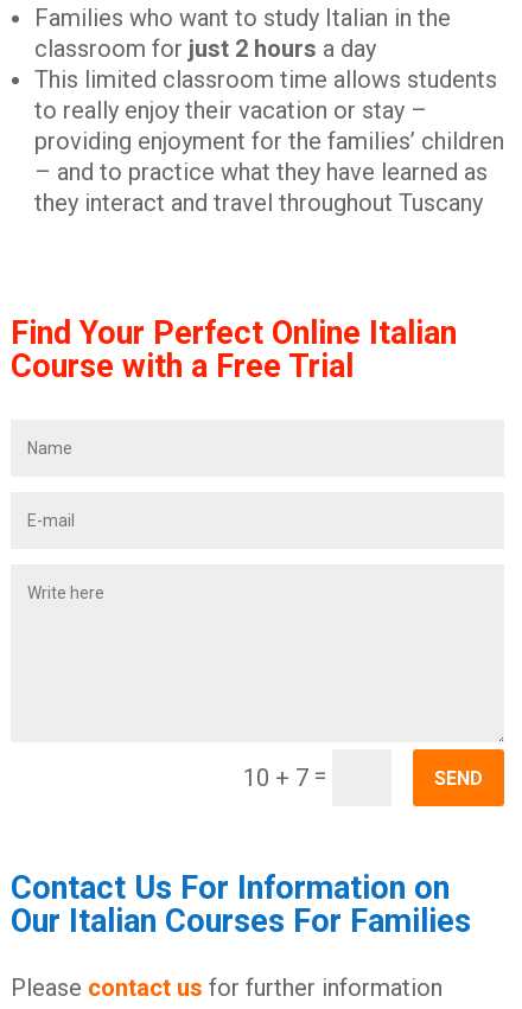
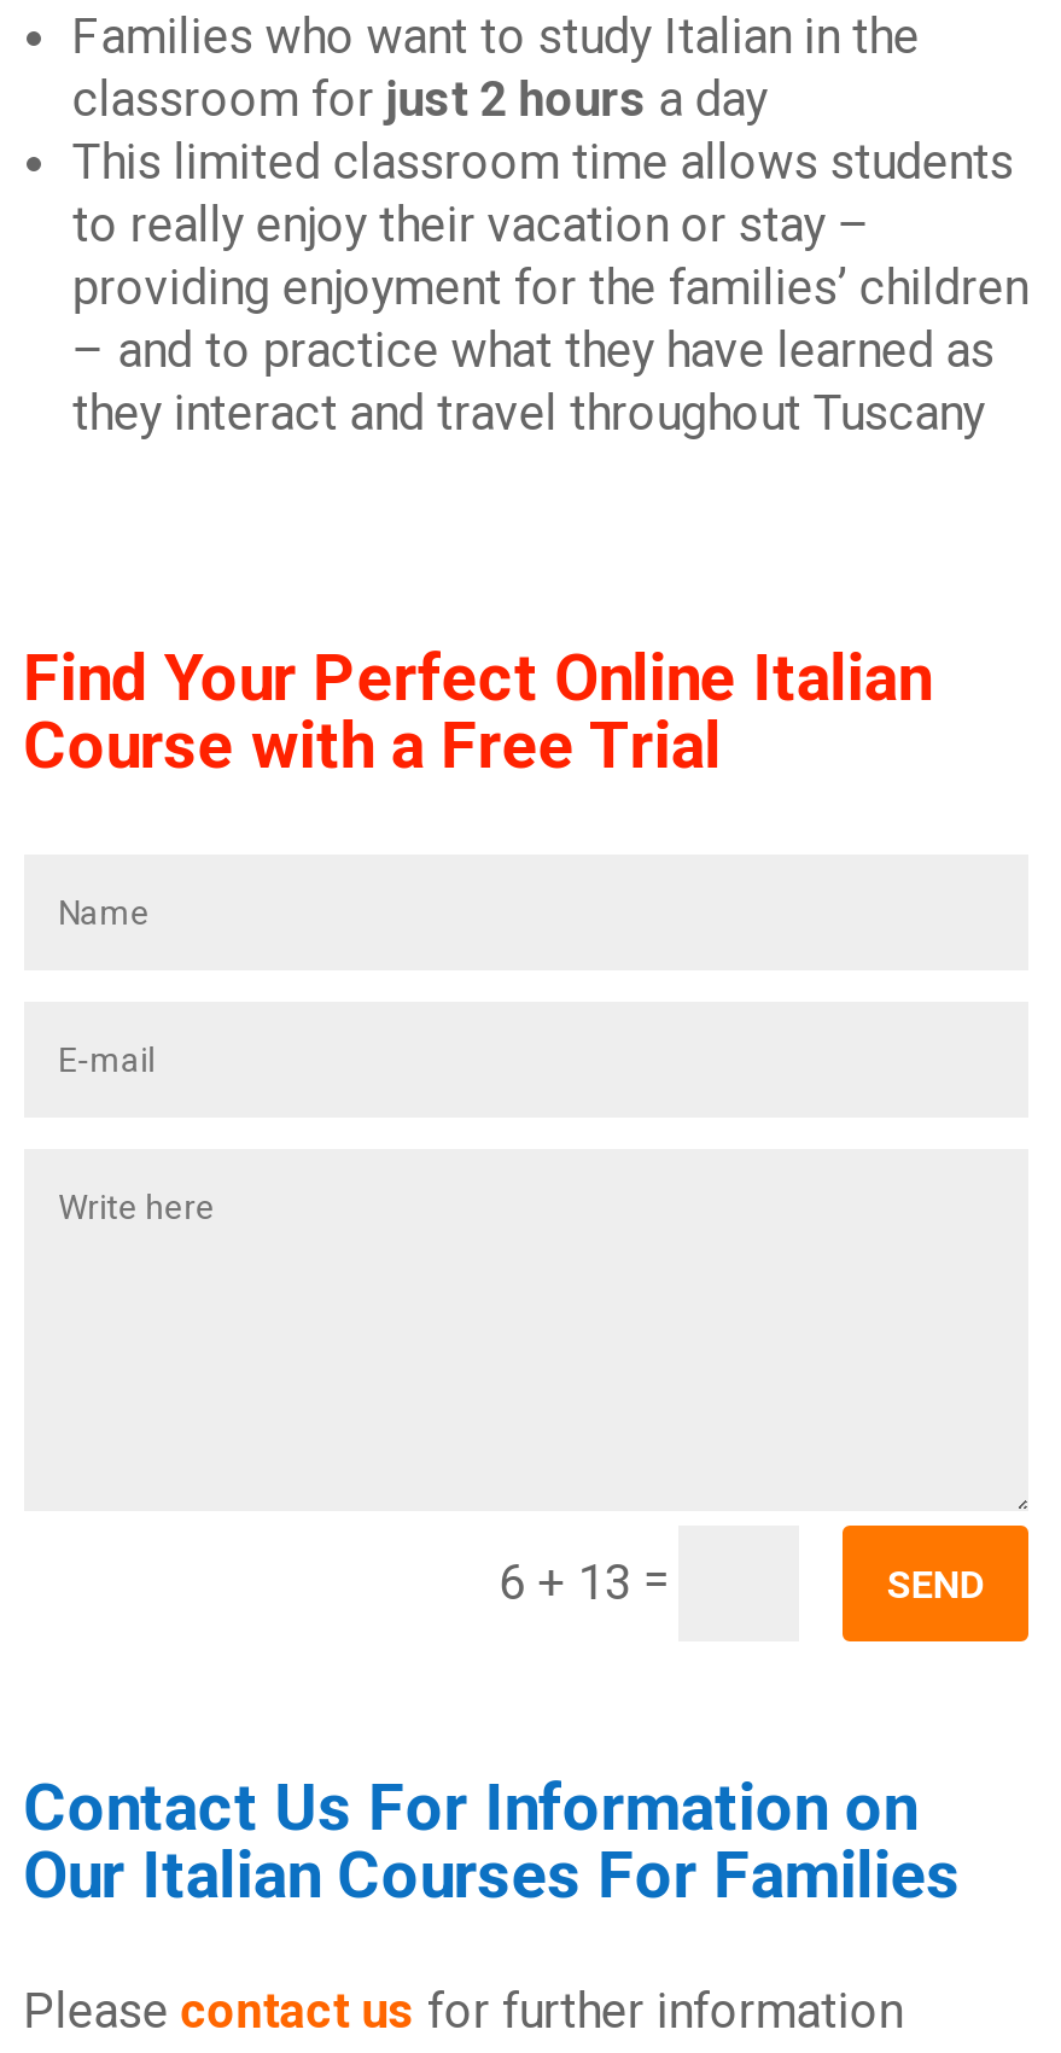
[244,762,333,792] 10 + 7 = -> [498,1550,679,1613] 6 + 13 =

